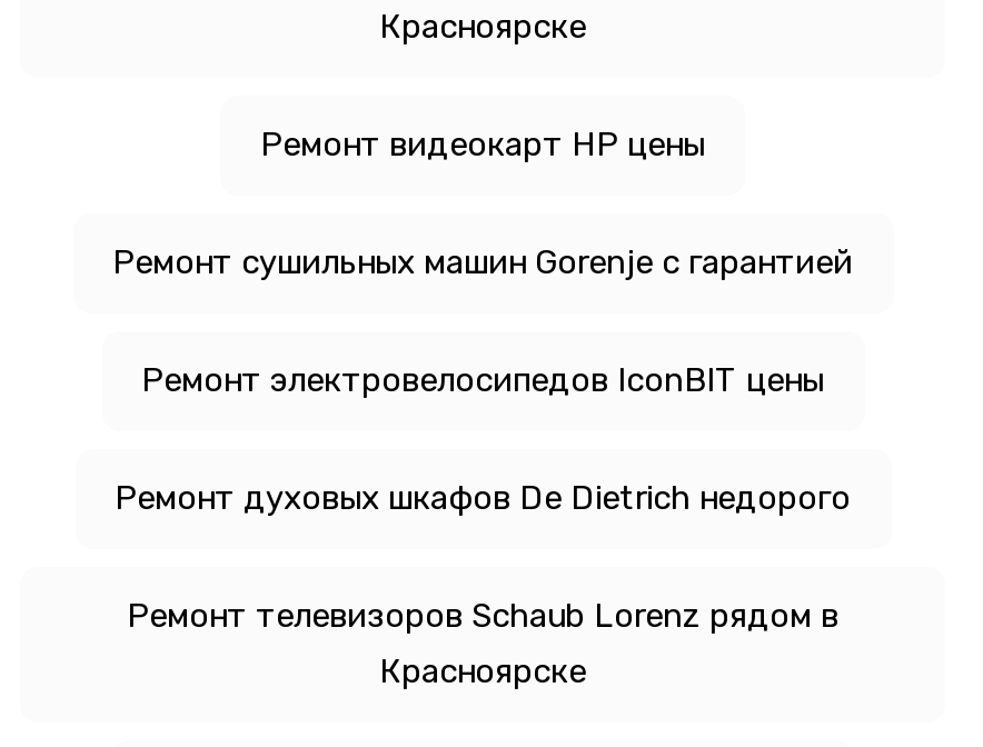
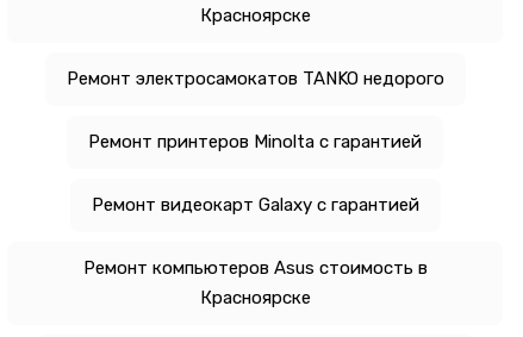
[112,126,853,637] Ремонт видеокарт HP цены | Ремонт сушильных машин Gorenje с гарантией | Ремонт электровелосипедов IconBIT цены | Ремонт духовых шкафов De Dietrich недорого | Ремонт телевизоров Schaub Lorenz рядом в -> [66,67,444,278] Ремонт электросамокатов TANKO недорого | Ремонт принтеров Minolta с гарантией | Ремонт видеокарт Galaxy с гарантией | Ремонт компьютеров Asus стоимость в

